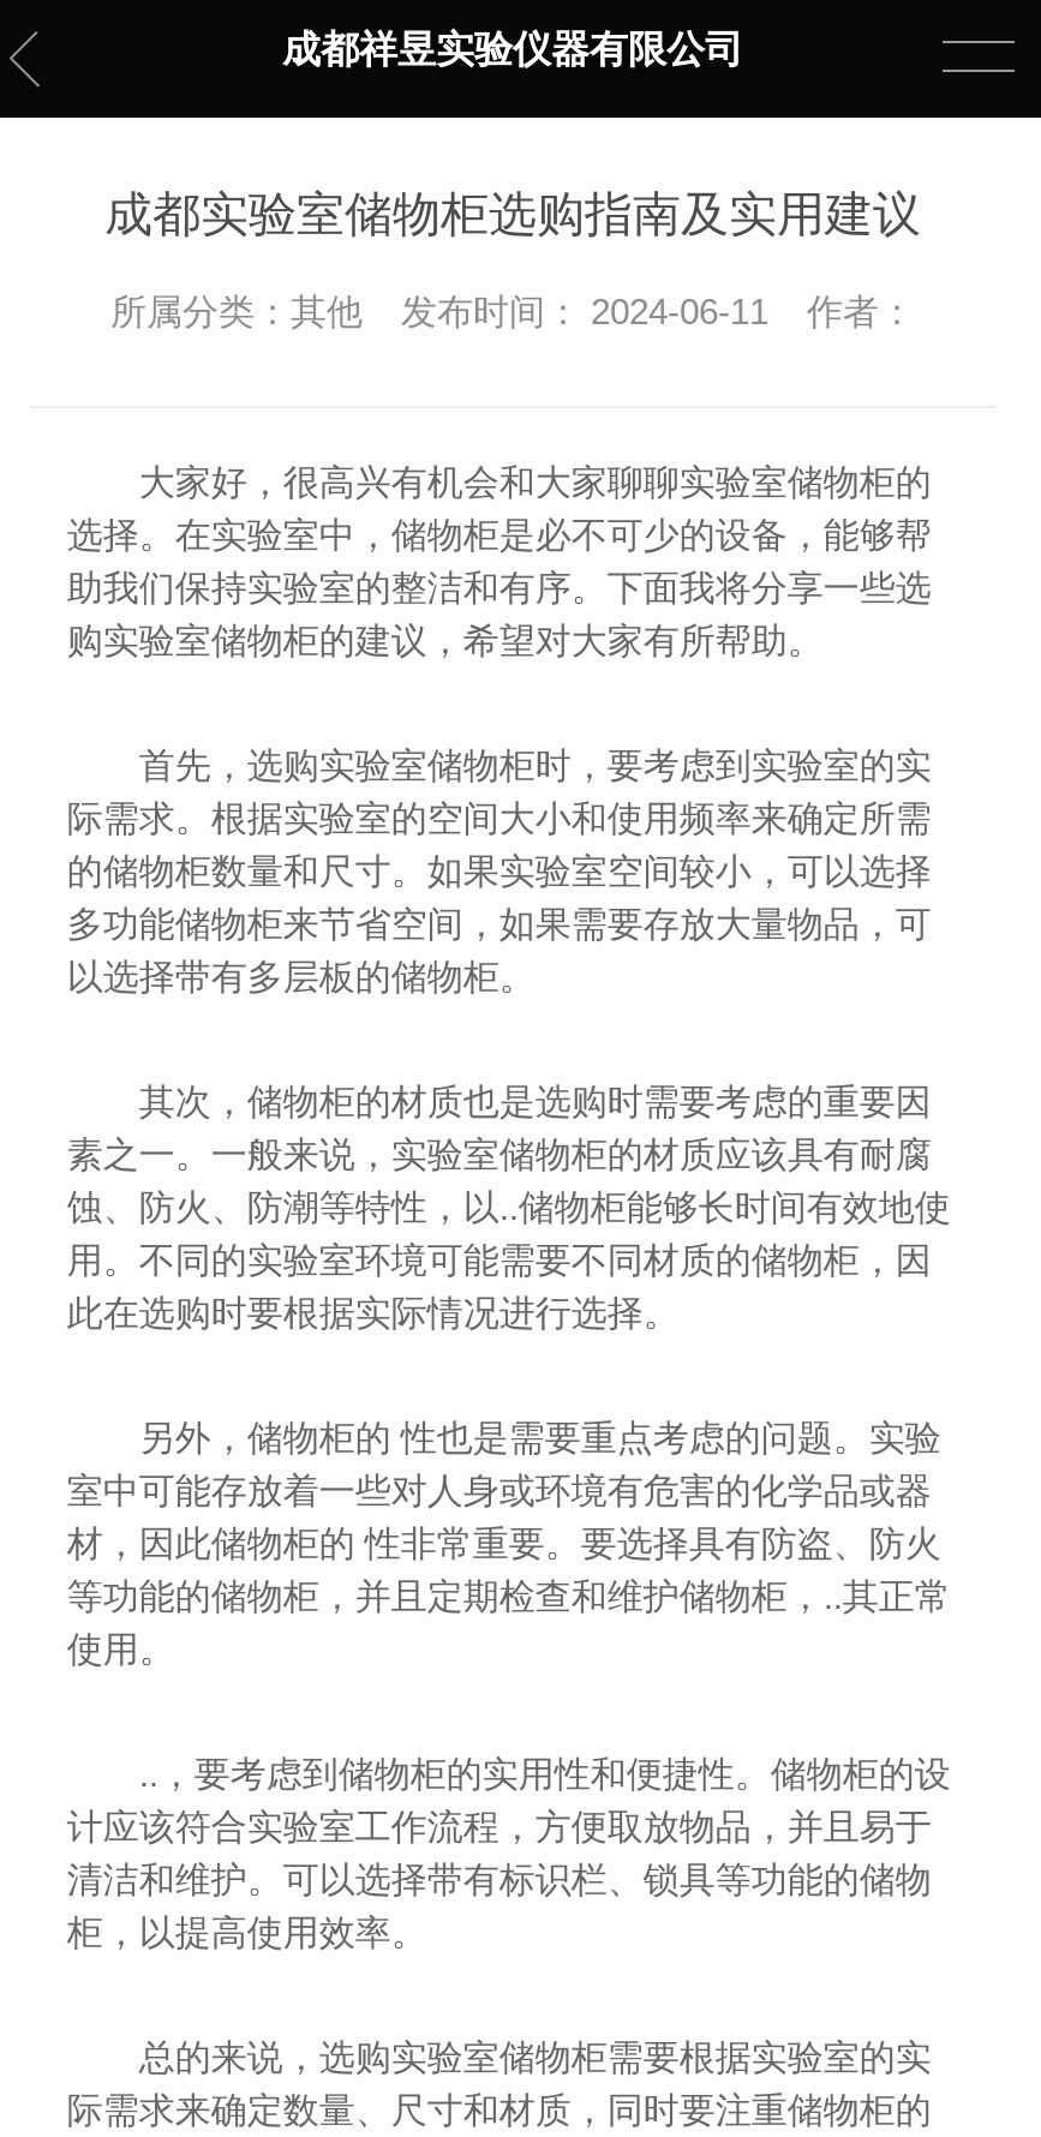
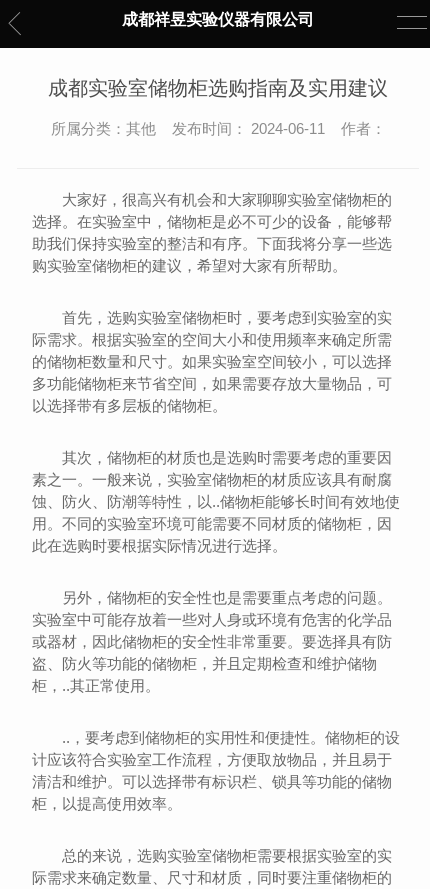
[67,1417,951,1669] 另外，储物柜的 性也是需要重点考虑的问题。实验 | 室中可能存放着一些对人身或环境有危害的化学品或器 | 材，因此储物柜的 性非常重要。要选择具有防盗、防火 | 等功能的储物柜，并且定期检查和维护储物柜，..其正常 | 使用。 -> [32,589,392,694] 另外，储物柜的安全性也是需要重点考虑的问题。 | 实验室中可能存放着一些对人身或环境有危害的化学品 | 或器材，因此储物柜的安全性非常重要。要选择具有防 | 盗、防火等功能的储物柜，并且定期检查和维护储物 | 柜，..其正常使用。

